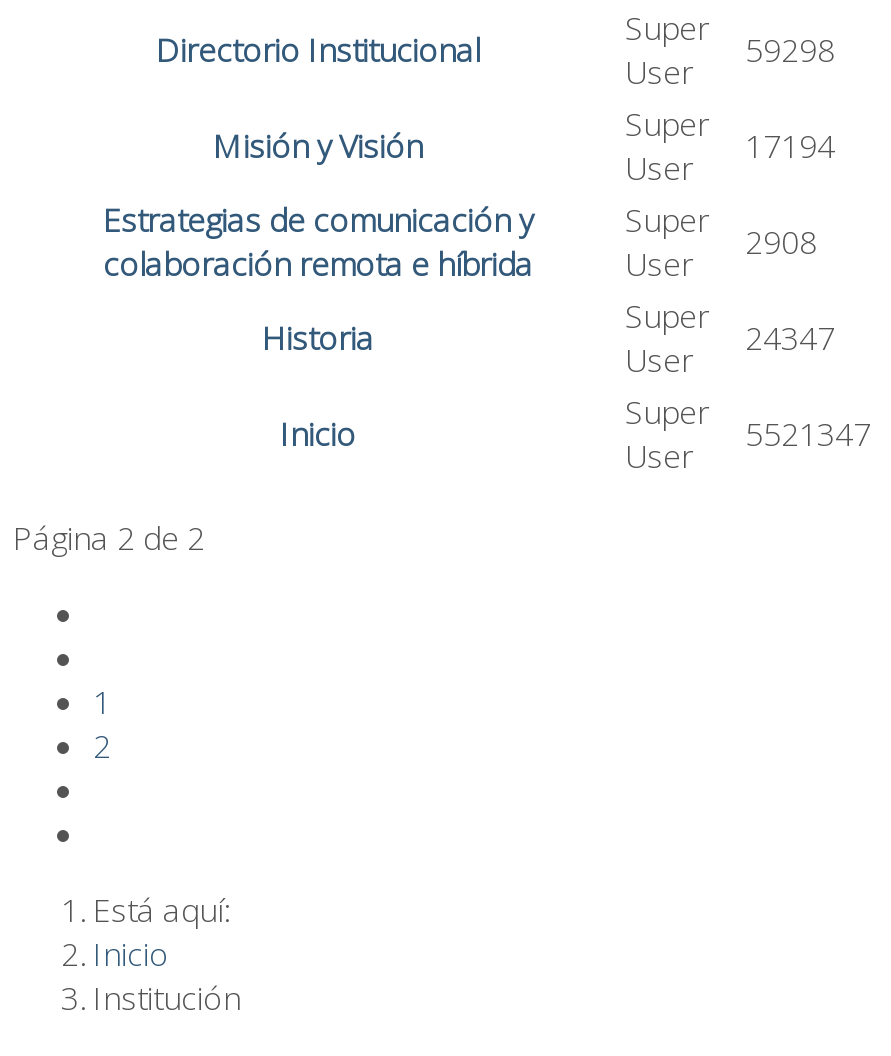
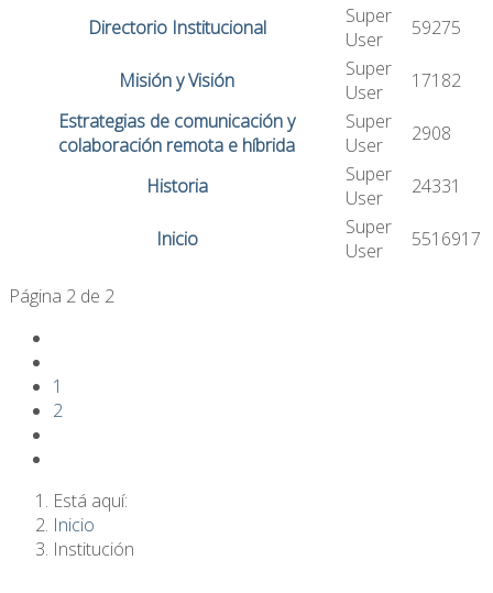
[625,5,835,93] Super User 59298 -> [346,3,461,51] Super User 59275
[625,101,835,189] Super User 17194 -> [346,56,461,104] Super User 17182
[625,293,835,381] Super User 24347 -> [346,161,461,210] Super User 24331
[625,389,871,477] Super User 5521347 -> [346,214,481,262] Super User 5516917

